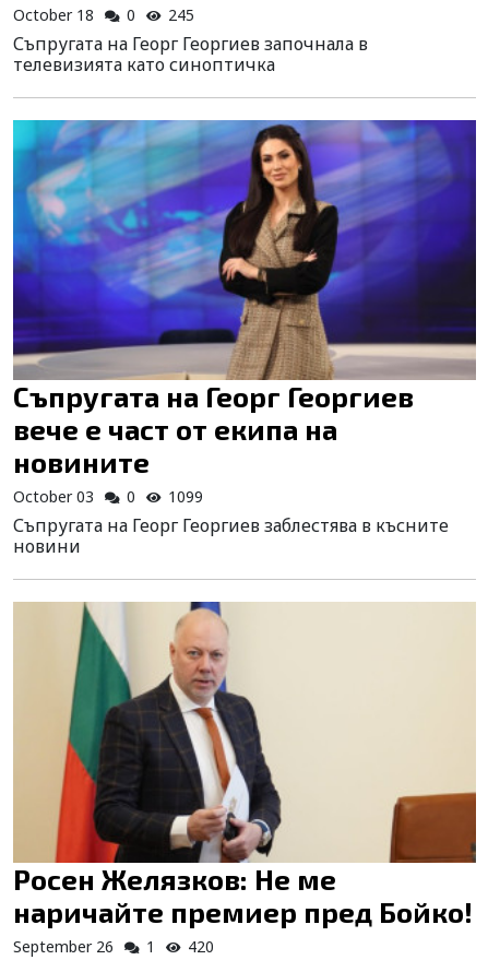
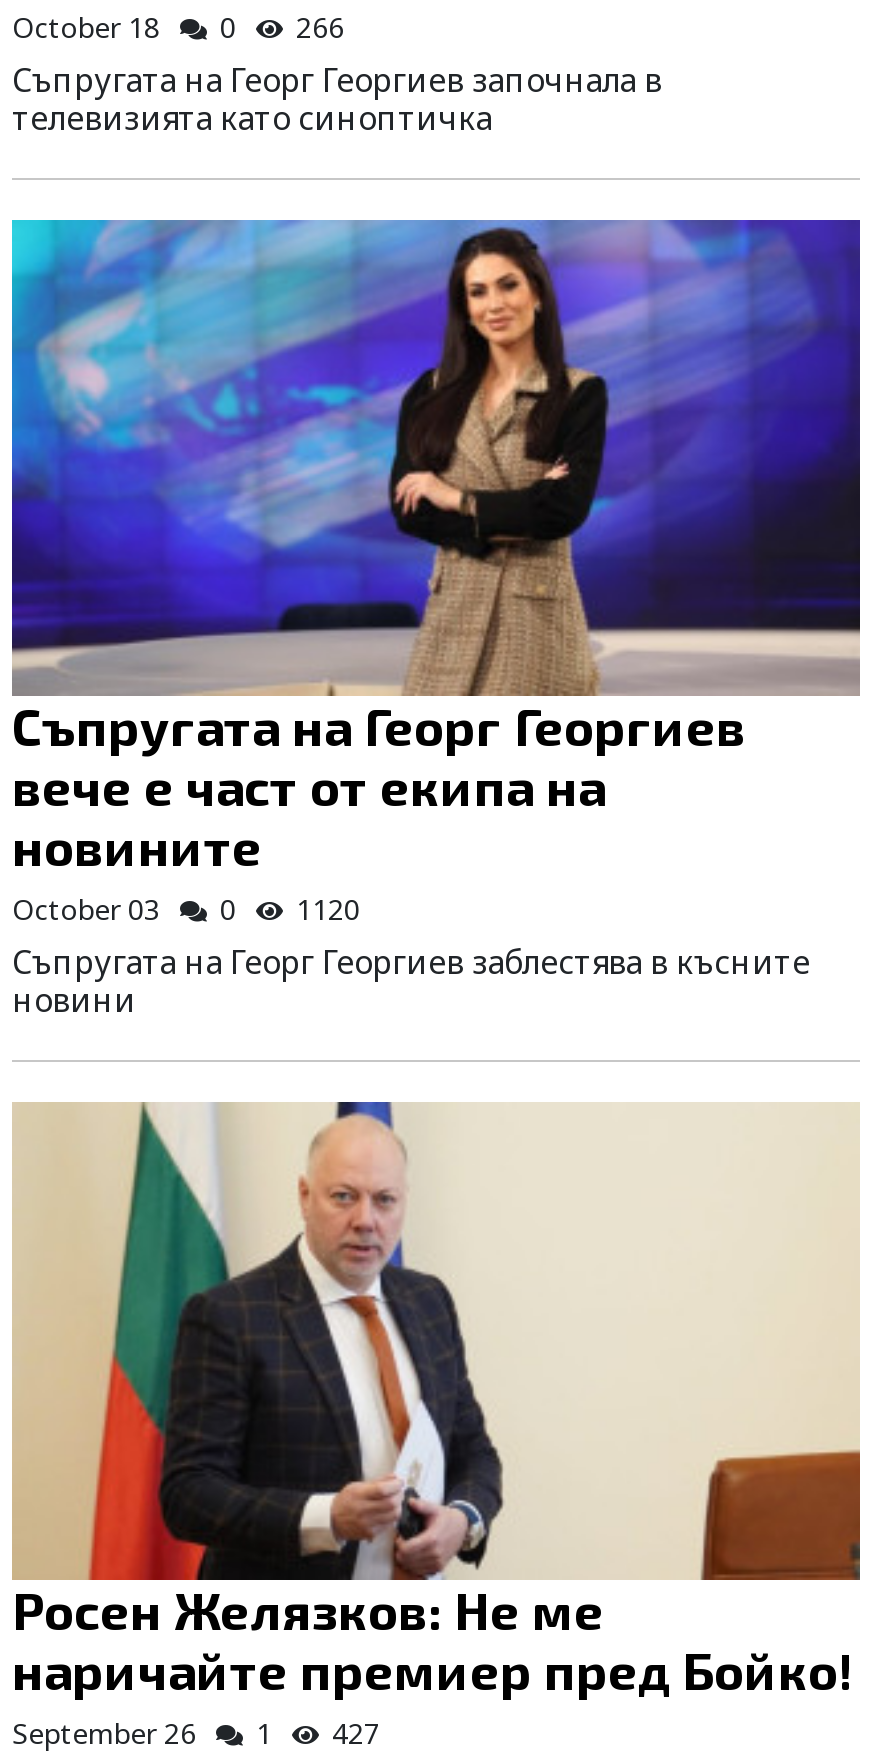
[13,4,194,25] October 18 0 245 -> [12,7,344,45] October 18 0 266
[13,486,203,507] October 03 0 1099 -> [12,890,360,928] October 03 0 1120
[13,935,214,956] September 26 1 420 -> [12,1713,380,1751] September 26 1 427

